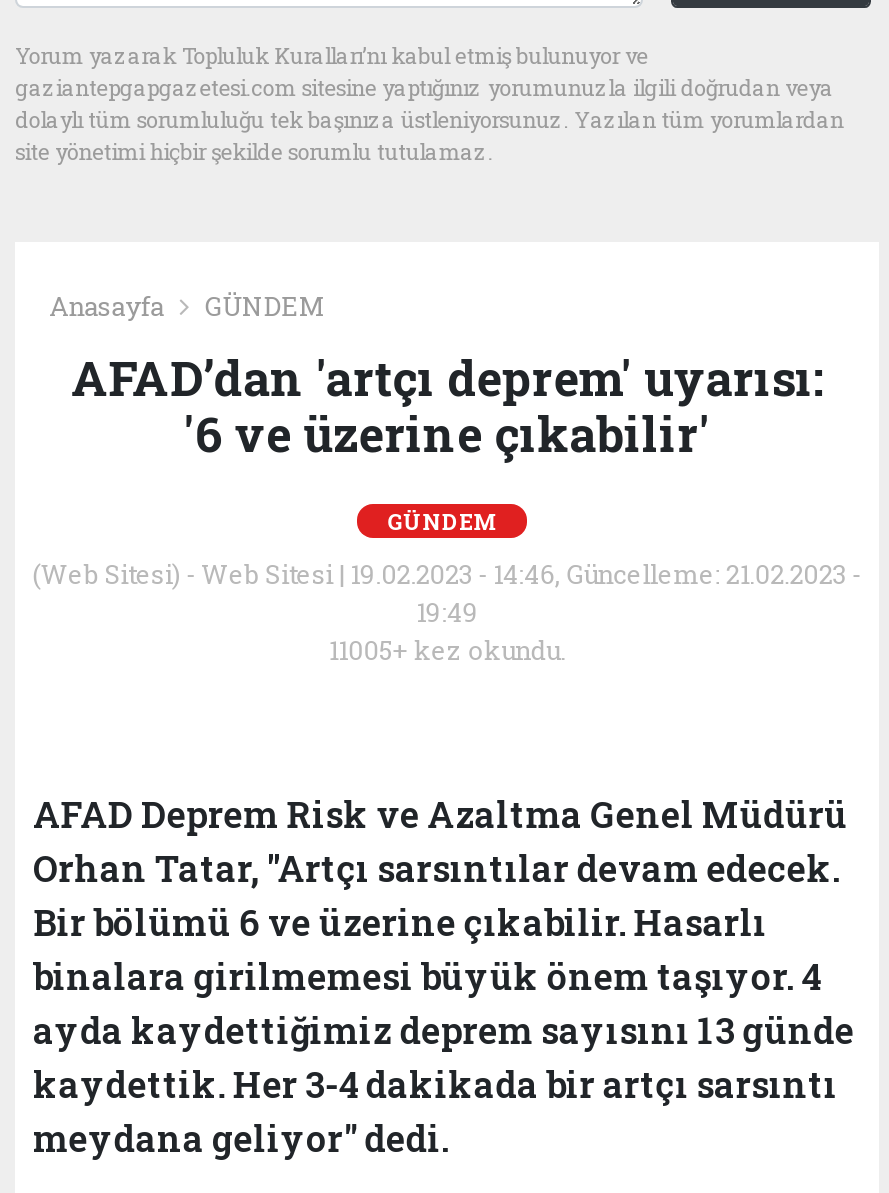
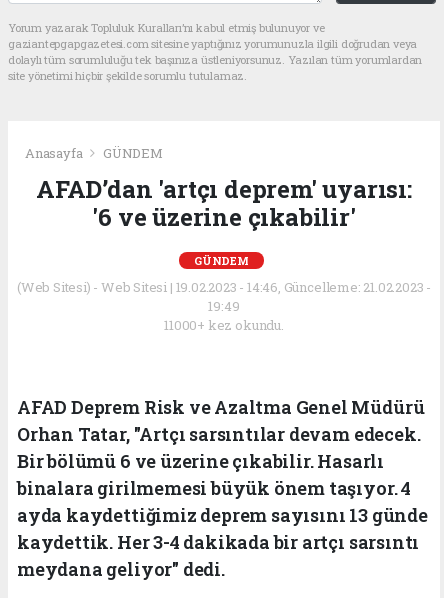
[328,632,566,668] 11005+ kez okundu. -> [164,316,284,334] 11000+ kez okundu.

